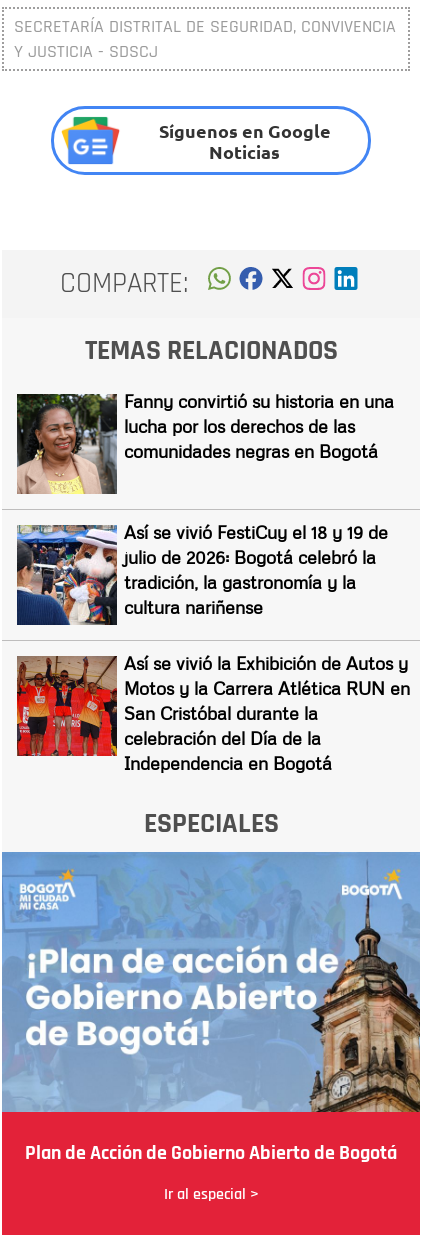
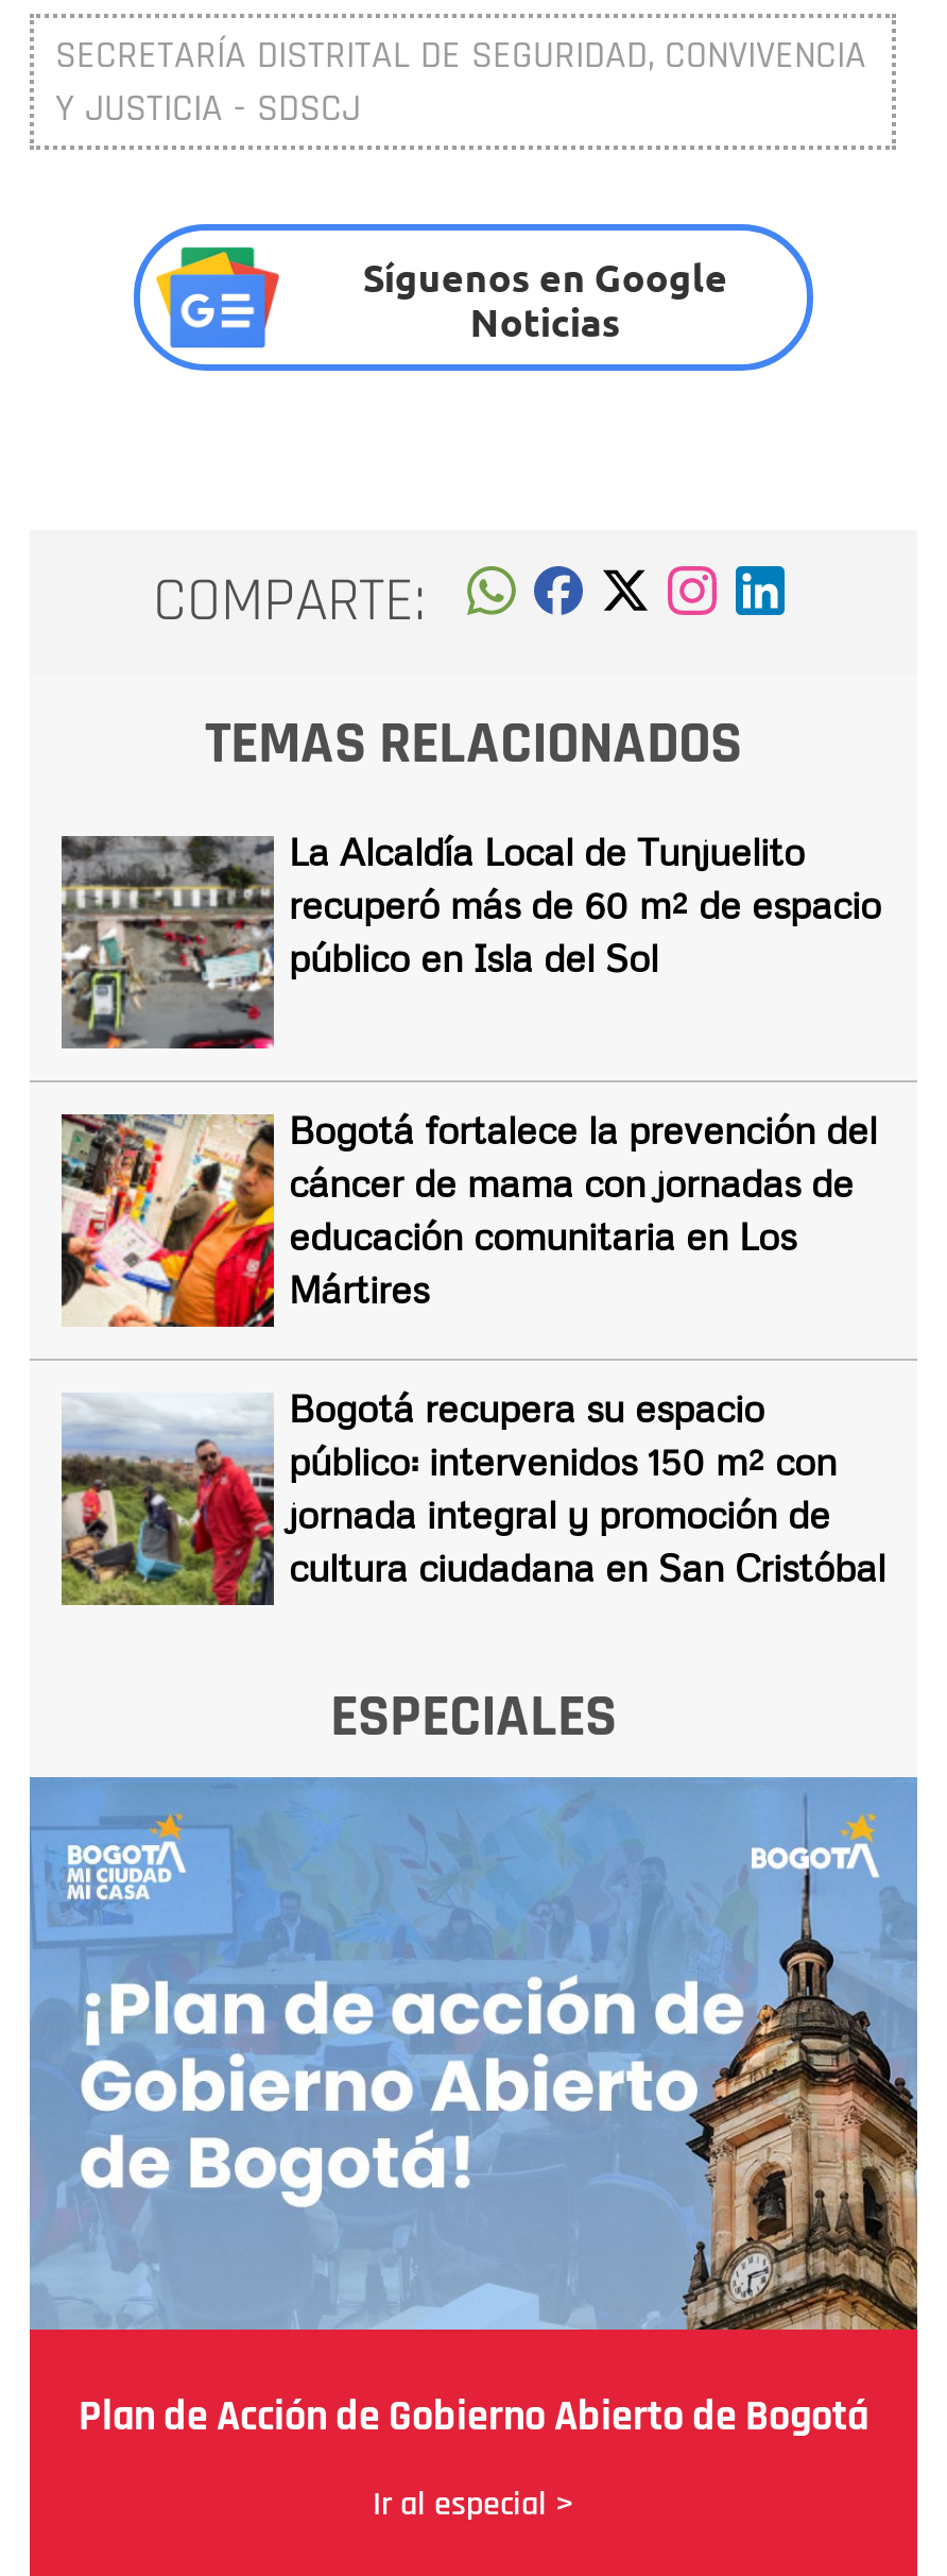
[17,390,394,495] [image] | Fanny convirtió su historia en una | lucha por los derechos de las | comunidades negras en Bogotá -> [59,827,881,1051] [image] | La Alcaldía Local de Tunjuelito | recuperó más de 60 m² de espacio | público en Isla del Sol
[17,521,388,626] [image] | Así se vivió FestiCuy el 18 y 19 de | julio de 2026: Bogotá celebró la | tradición, la gastronomía y la | cultura nariñense -> [59,1105,877,1329] [image] | Bogotá fortalece la prevención del | cáncer de mama con jornadas de | educación comunitaria en Los | Mártires
[16,652,410,774] [image] | Así se vivió la Exhibición de Autos y | Motos y la Carrera Atlética RUN en | San Cristóbal durante la | celebración del Día de la | Independencia en Bogotá -> [59,1384,885,1607] [image] | Bogotá recupera su espacio | público: intervenidos 150 m² con | jornada integral y promoción de | cultura ciudadana en San Cristóbal

